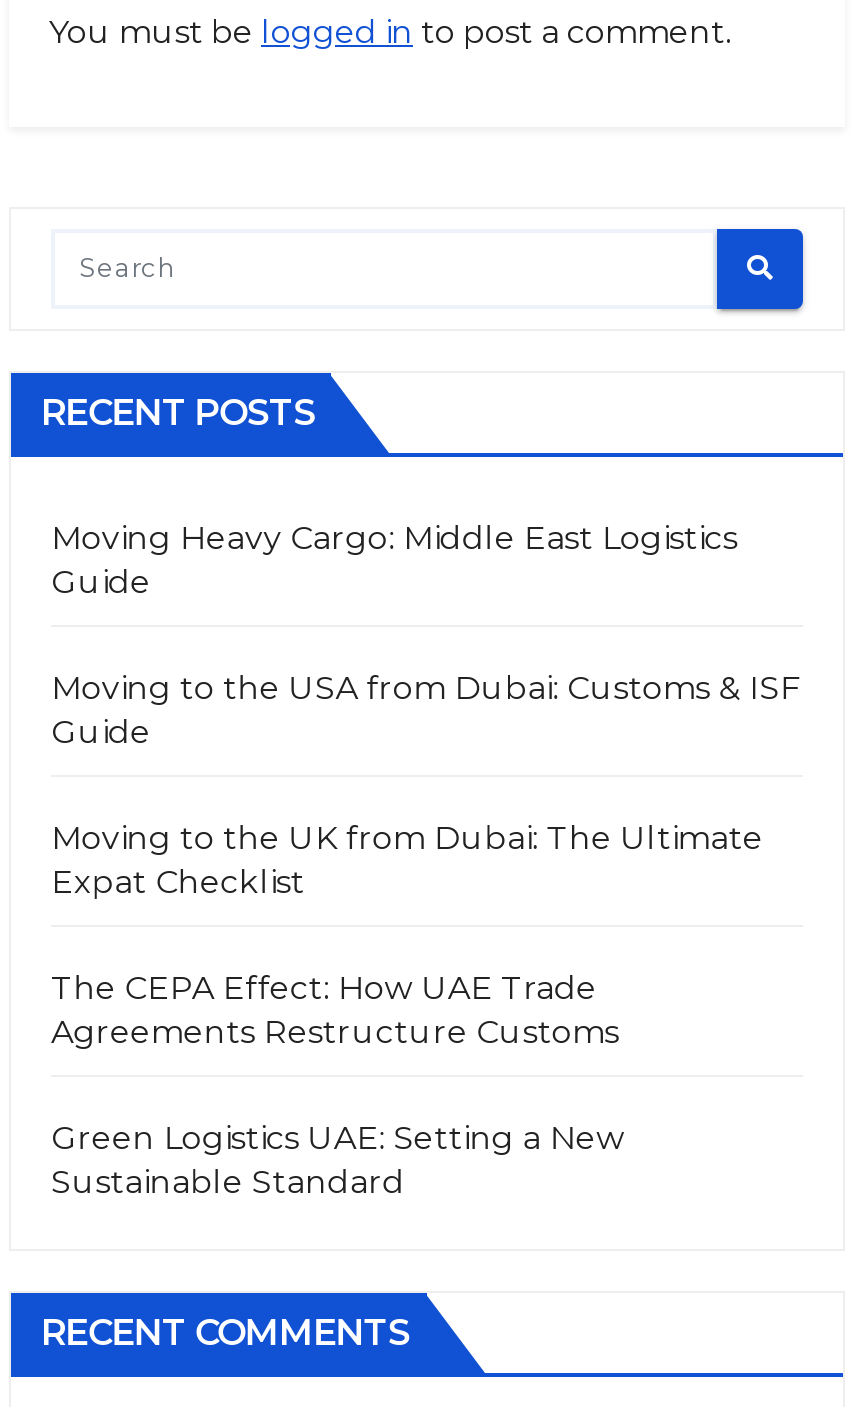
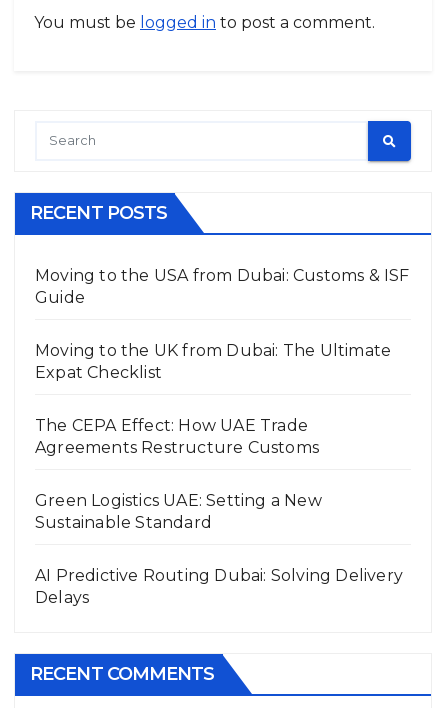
[51,518,737,600] Moving Heavy Cargo: Middle East Logistics | Guide -> none
moved [51,668,800,1200] -> [35,266,410,532]: Moving to the USA from Dubai: Customs & ISF | Guide | Moving to the UK from Dubai: The Ultimate | Expat Checklist | The CEPA Effect: How UAE Trade | Agreements Restructure Customs | Green Logistics UAE: Setting a New | Sustainable Standard
none -> [35,566,403,607] AI Predictive Routing Dubai: Solving Delivery | Delays

